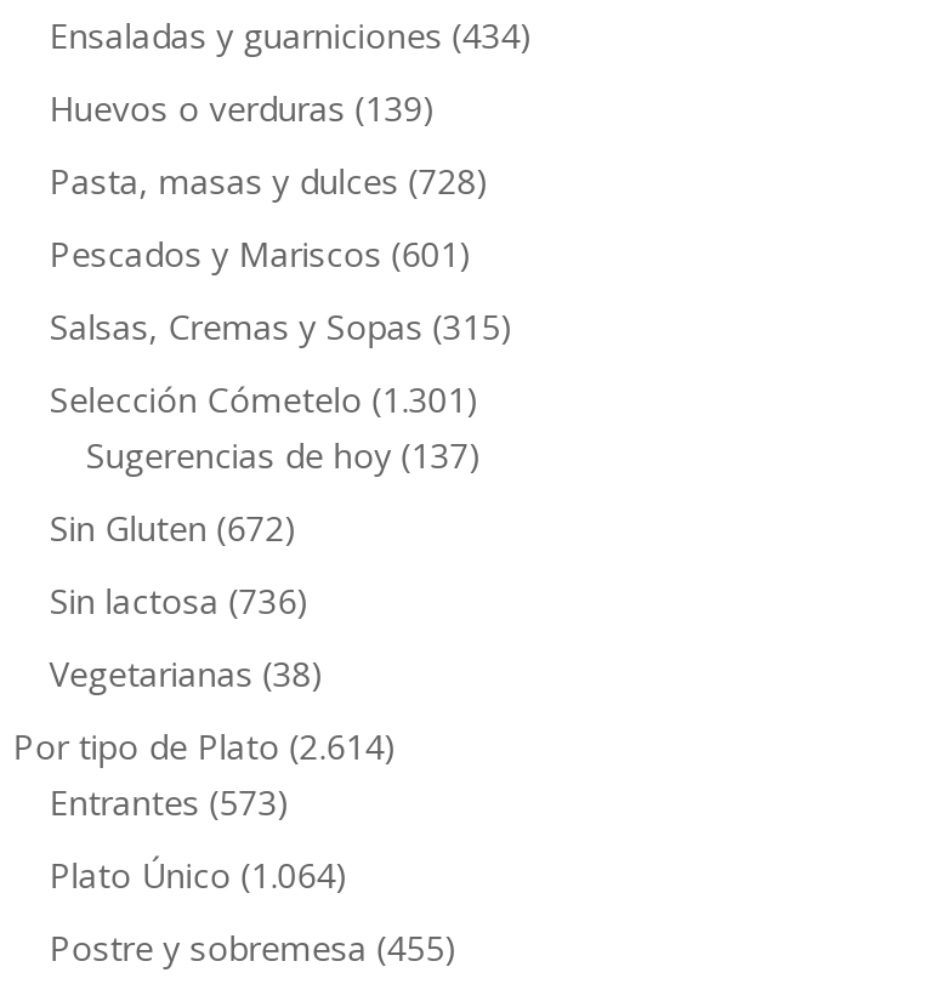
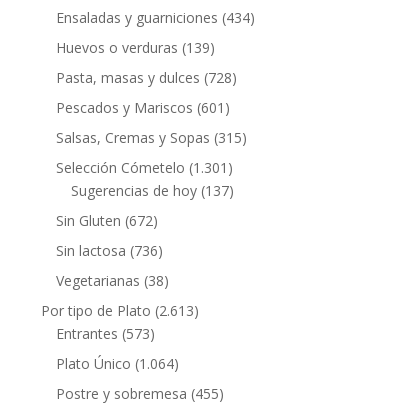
[13,724,396,770] Por tipo de Plato (2.614) -> [41,301,199,320] Por tipo de Plato (2.613)

